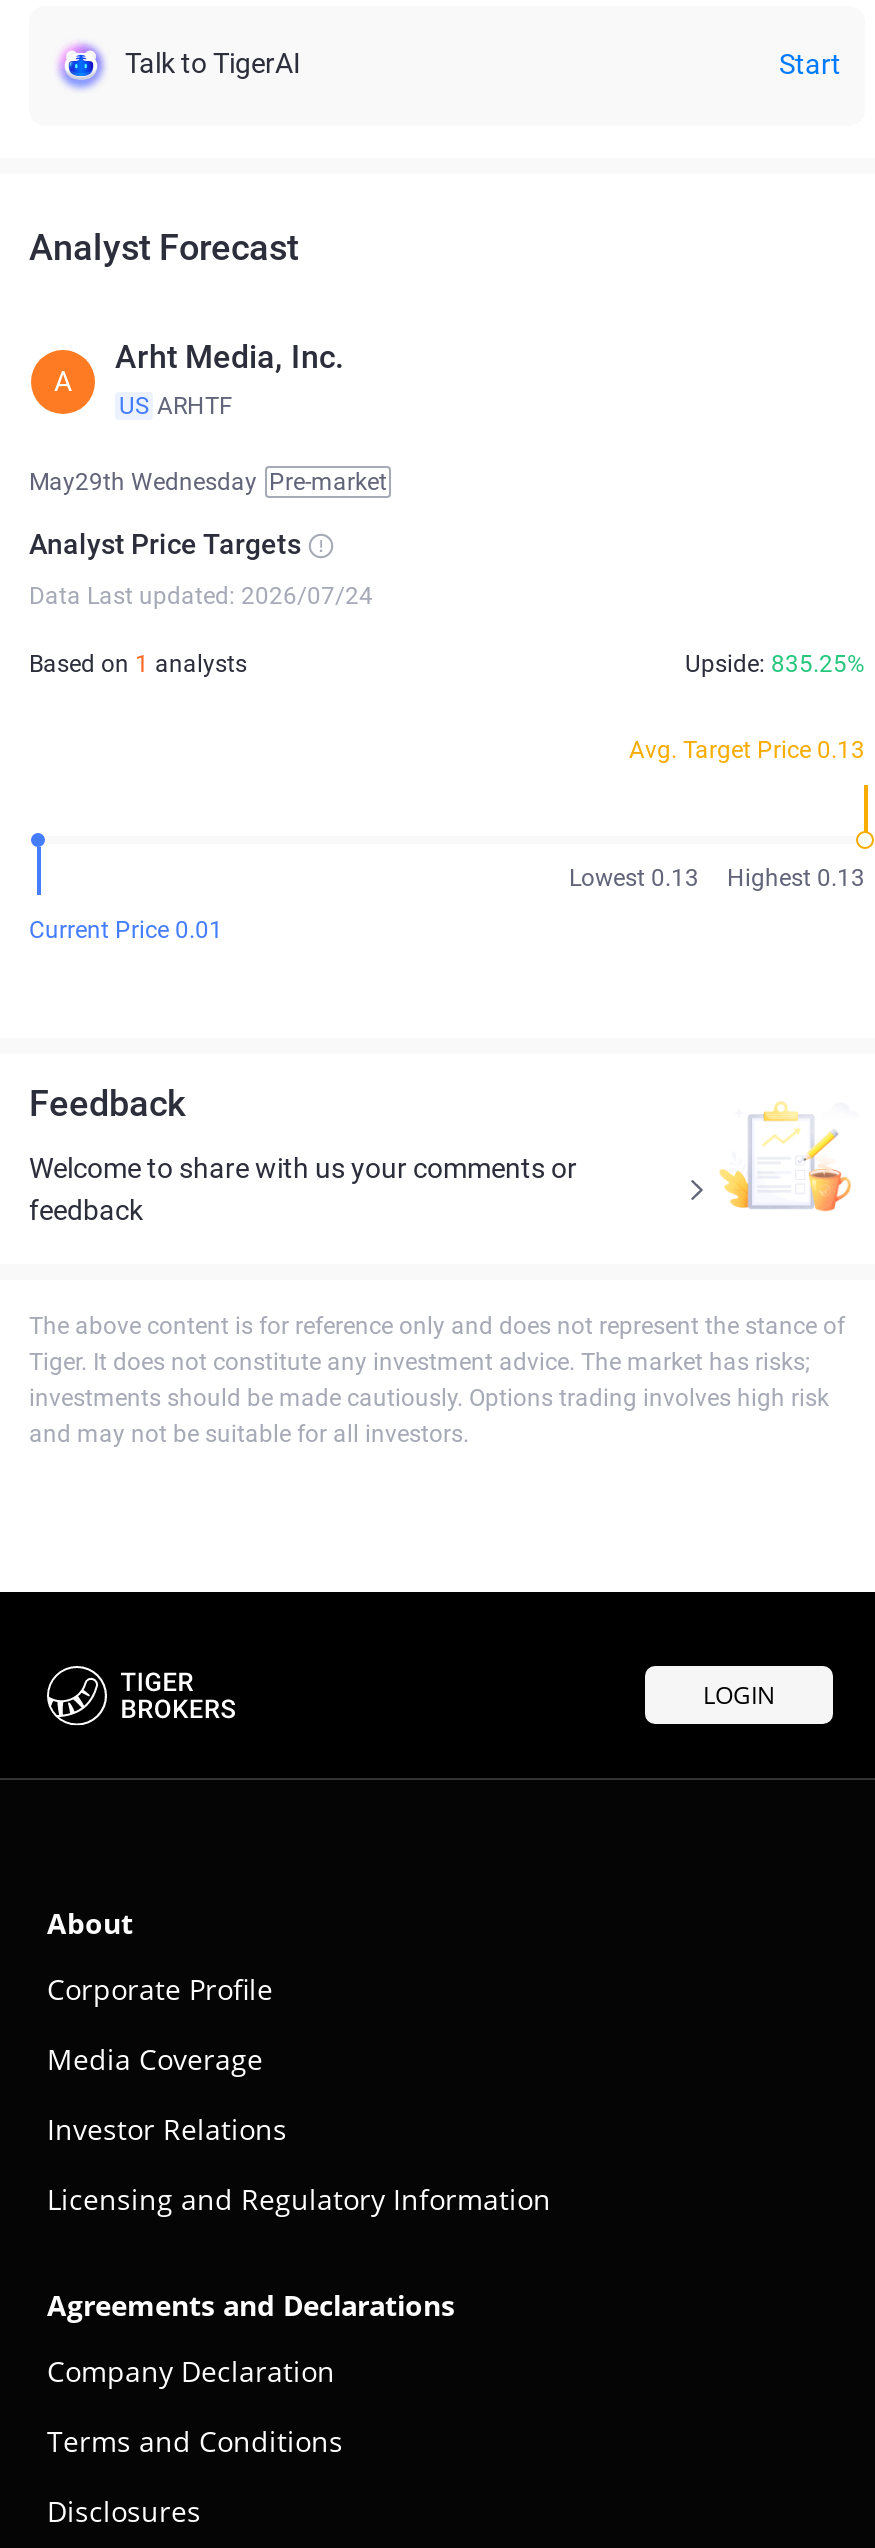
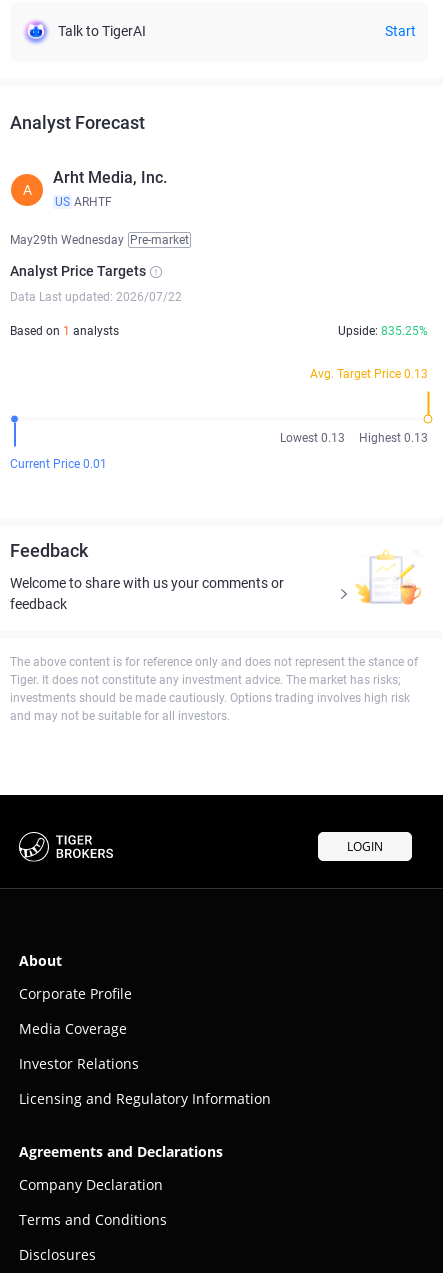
[29,582,373,610] Data Last updated: 2026/07/24 -> [10,290,182,304] Data Last updated: 2026/07/22

